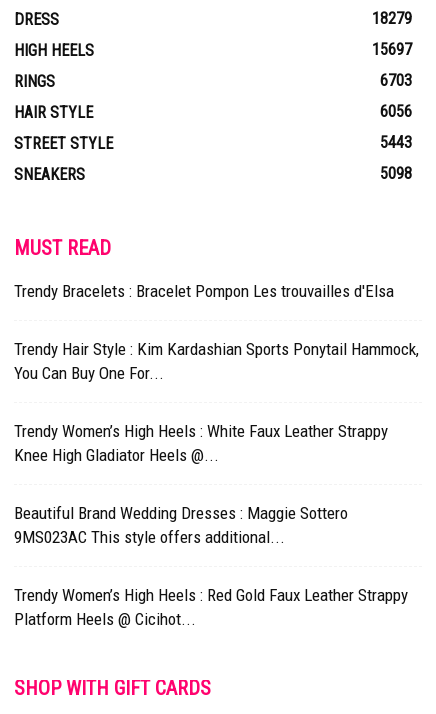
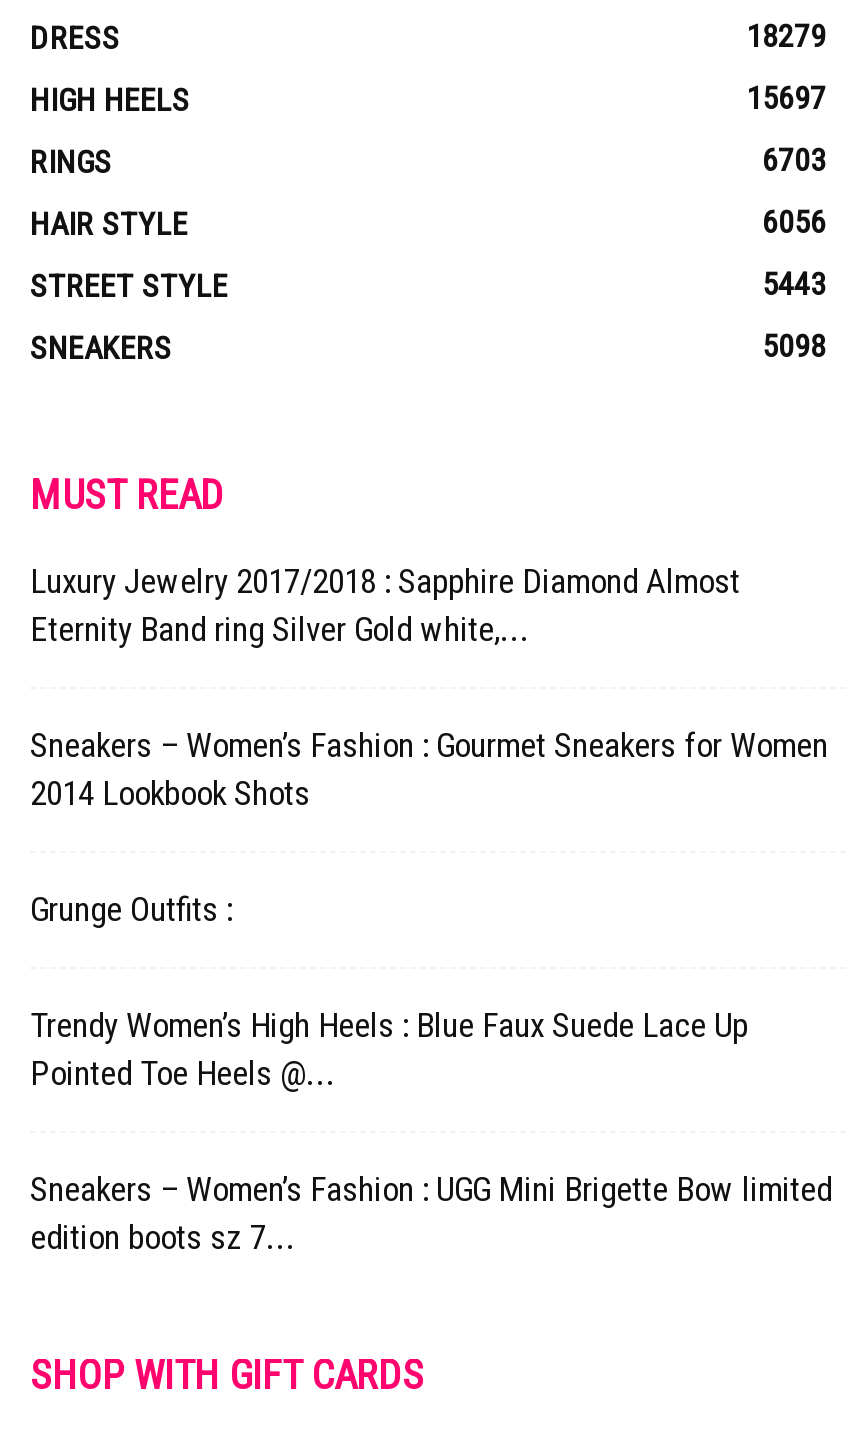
[14,281,394,301] Trendy Bracelets : Bracelet Pompon Les trouvailles d'Elsa -> [30,561,740,649] Luxury Jewelry 2017/2018 : Sapphire Diamond Almost | Eternity Band ring Silver Gold white,...
[14,339,419,383] Trendy Hair Style : Kim Kardashian Sports Ponytail Hammock, | You Can Buy One For... -> [30,725,828,813] Sneakers – Women’s Fashion : Gourmet Sneakers for Women | 2014 Lookbook Shots
[14,421,388,465] Trendy Women’s High Heels : White Faux Leather Strappy | Knee High Gladiator Heels @... -> [30,889,232,929] Grunge Outfits :
[14,503,348,547] Beautiful Brand Wedding Dresses : Maggie Sottero | 9MS023AC This style offers additional... -> [30,1005,748,1093] Trendy Women’s High Heels : Blue Faux Suede Lace Up | Pointed Toe Heels @...
[14,585,408,629] Trendy Women’s High Heels : Red Gold Faux Leather Strappy | Platform Heels @ Cicihot... -> [30,1169,832,1257] Sneakers – Women’s Fashion : UGG Mini Brigette Bow limited | edition boots sz 7...

